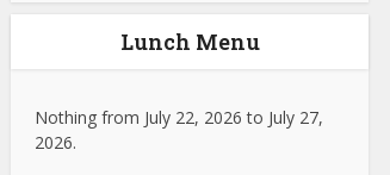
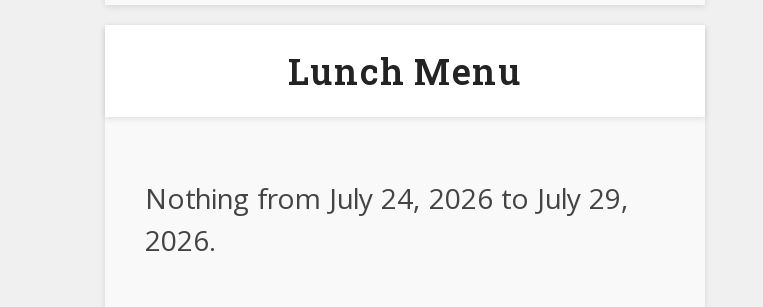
[35,106,323,129] Nothing from July 22, 2026 to July 27, -> [145,179,629,217] Nothing from July 24, 2026 to July 29,

